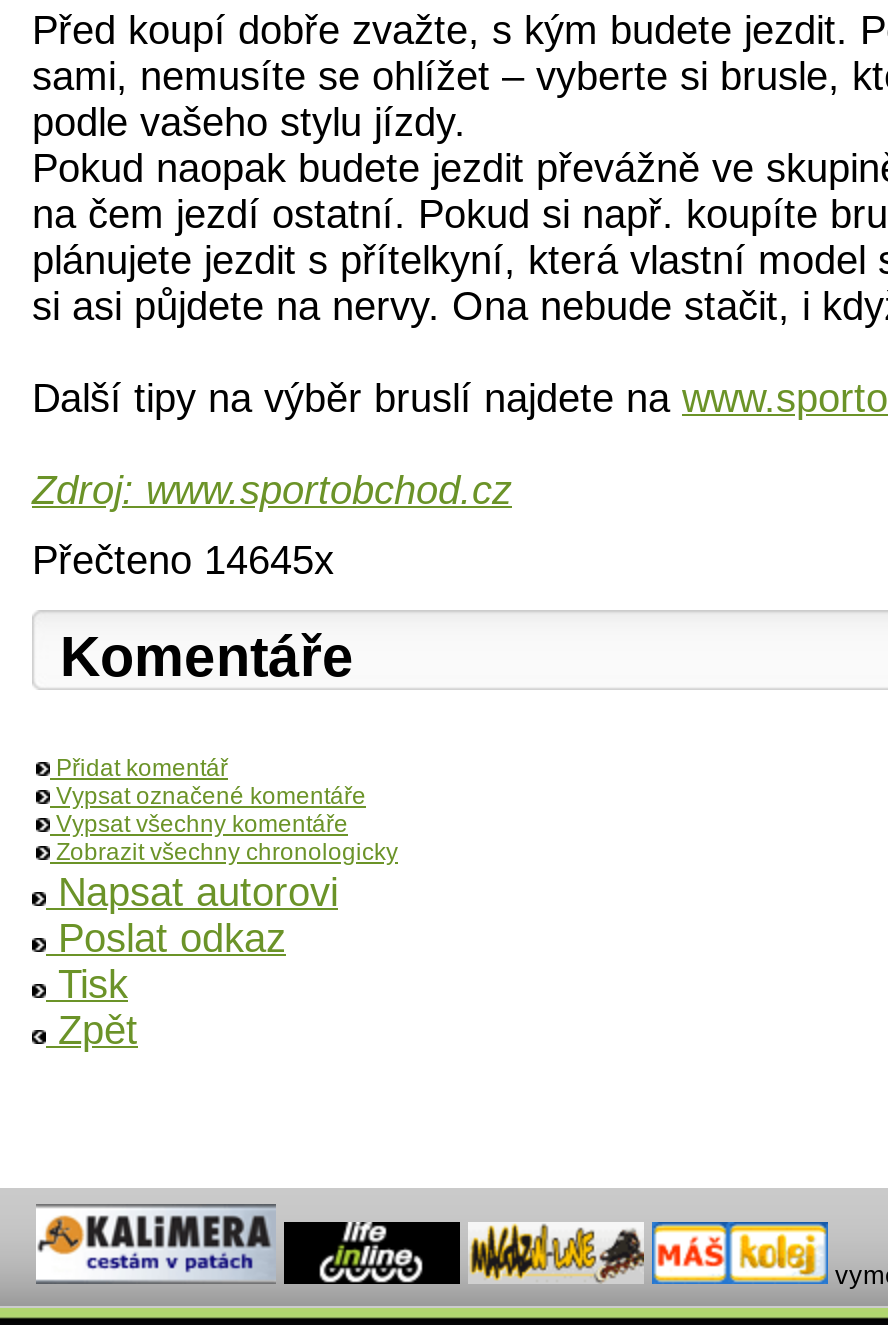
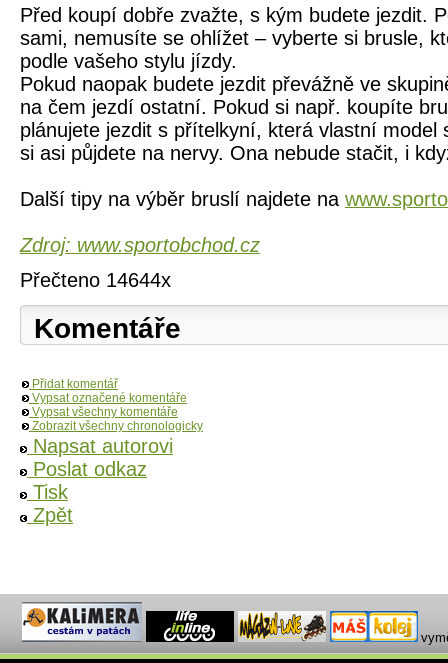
[32,539,334,583] Přečteno 14645x -> [20,269,171,291] Přečteno 14644x

